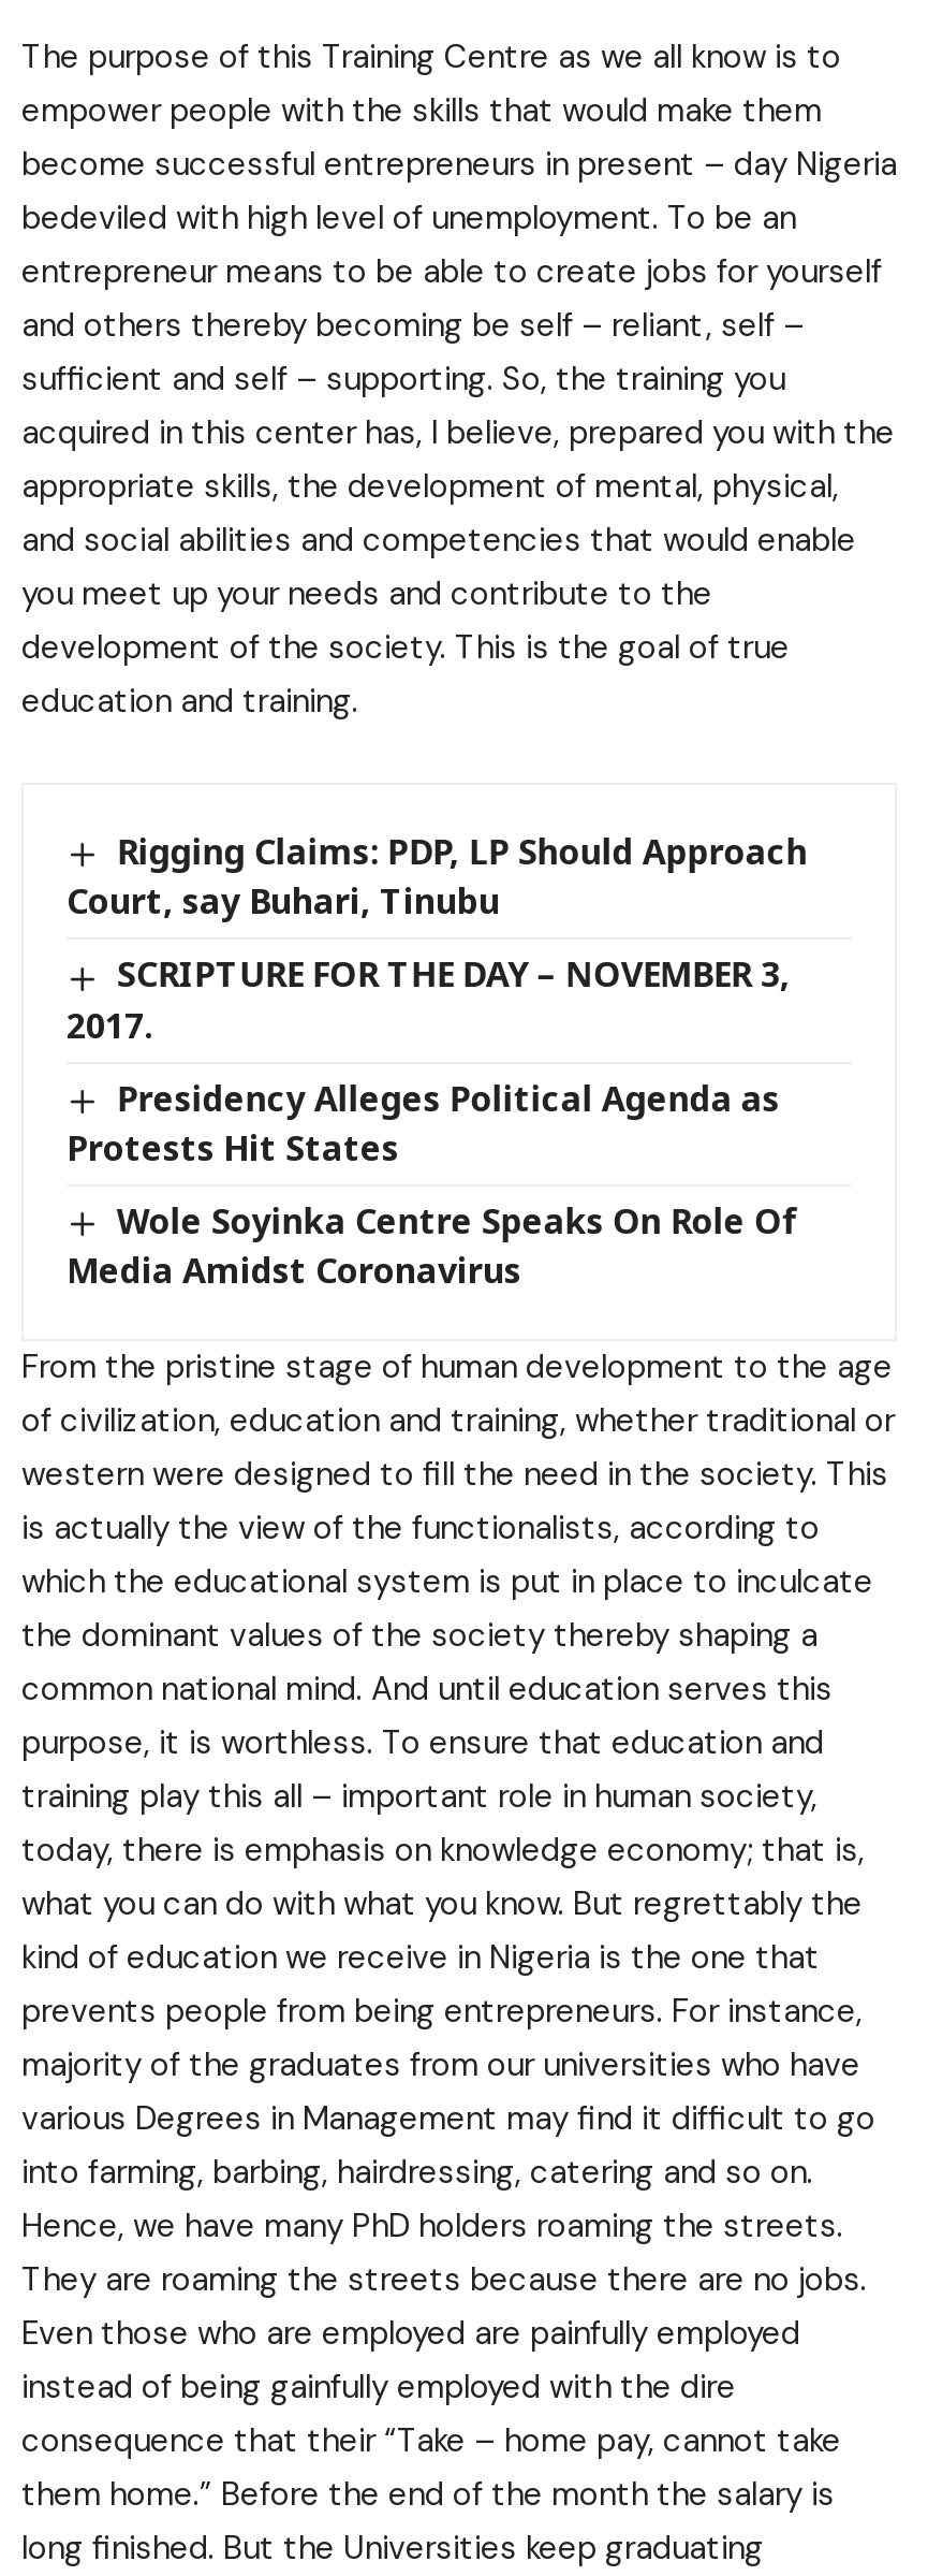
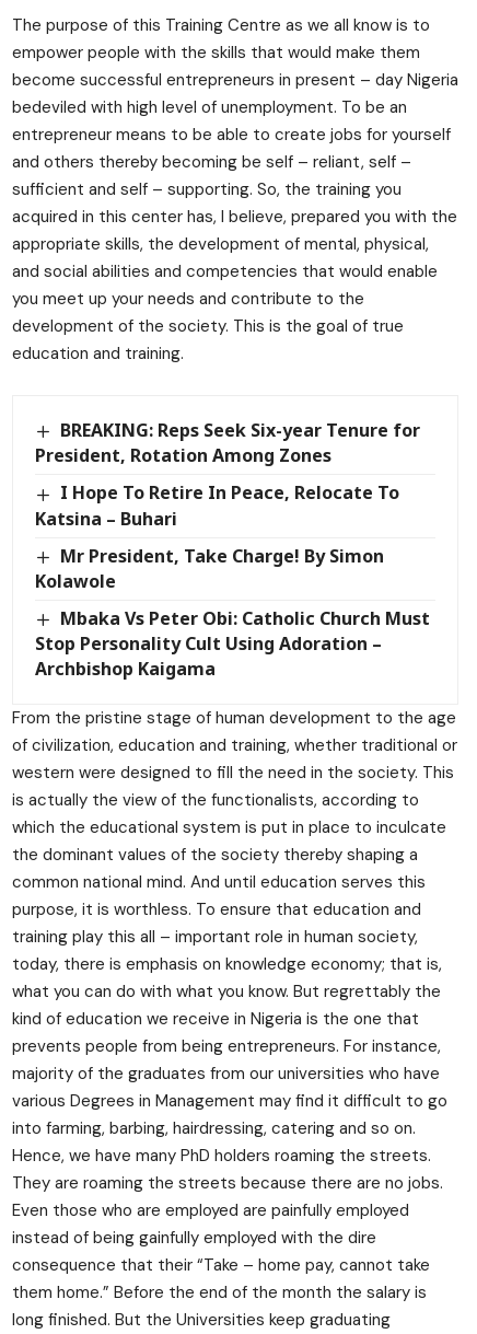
[67,829,808,925] Rigging Claims: PDP, LP Should Approach | Court, say Buhari, Tinubu -> [35,418,421,468] BREAKING: Reps Seek Six-year Tenure for | President, Rotation Among Zones
[67,951,790,1048] SCRIPTURE FOR THE DAY – NOVEMBER 3, | 2017. -> [35,481,400,530] I Hope To Retire In Peace, Relocate To | Katsina – Buhari
[67,1074,780,1171] Presidency Alleges Political Agenda as | Protests Hit States -> [35,543,384,593] Mr President, Take Charge! By Simon | Kolawole
[67,1197,799,1293] Wole Soyinka Centre Speaks On Role Of | Media Amidst Coronavirus -> [35,606,430,680] Mbaka Vs Peter Obi: Catholic Church Must | Stop Personality Cult Using Adoration – | Archbishop Kaigama

